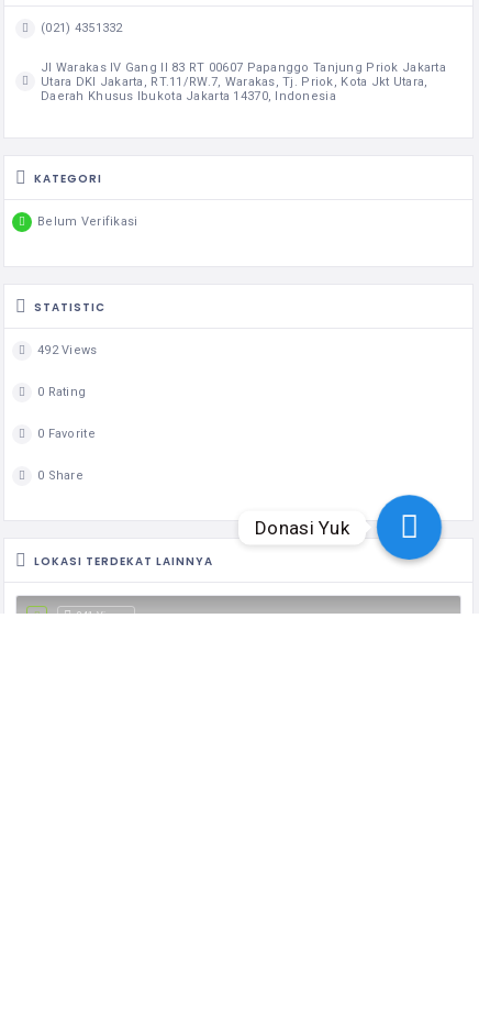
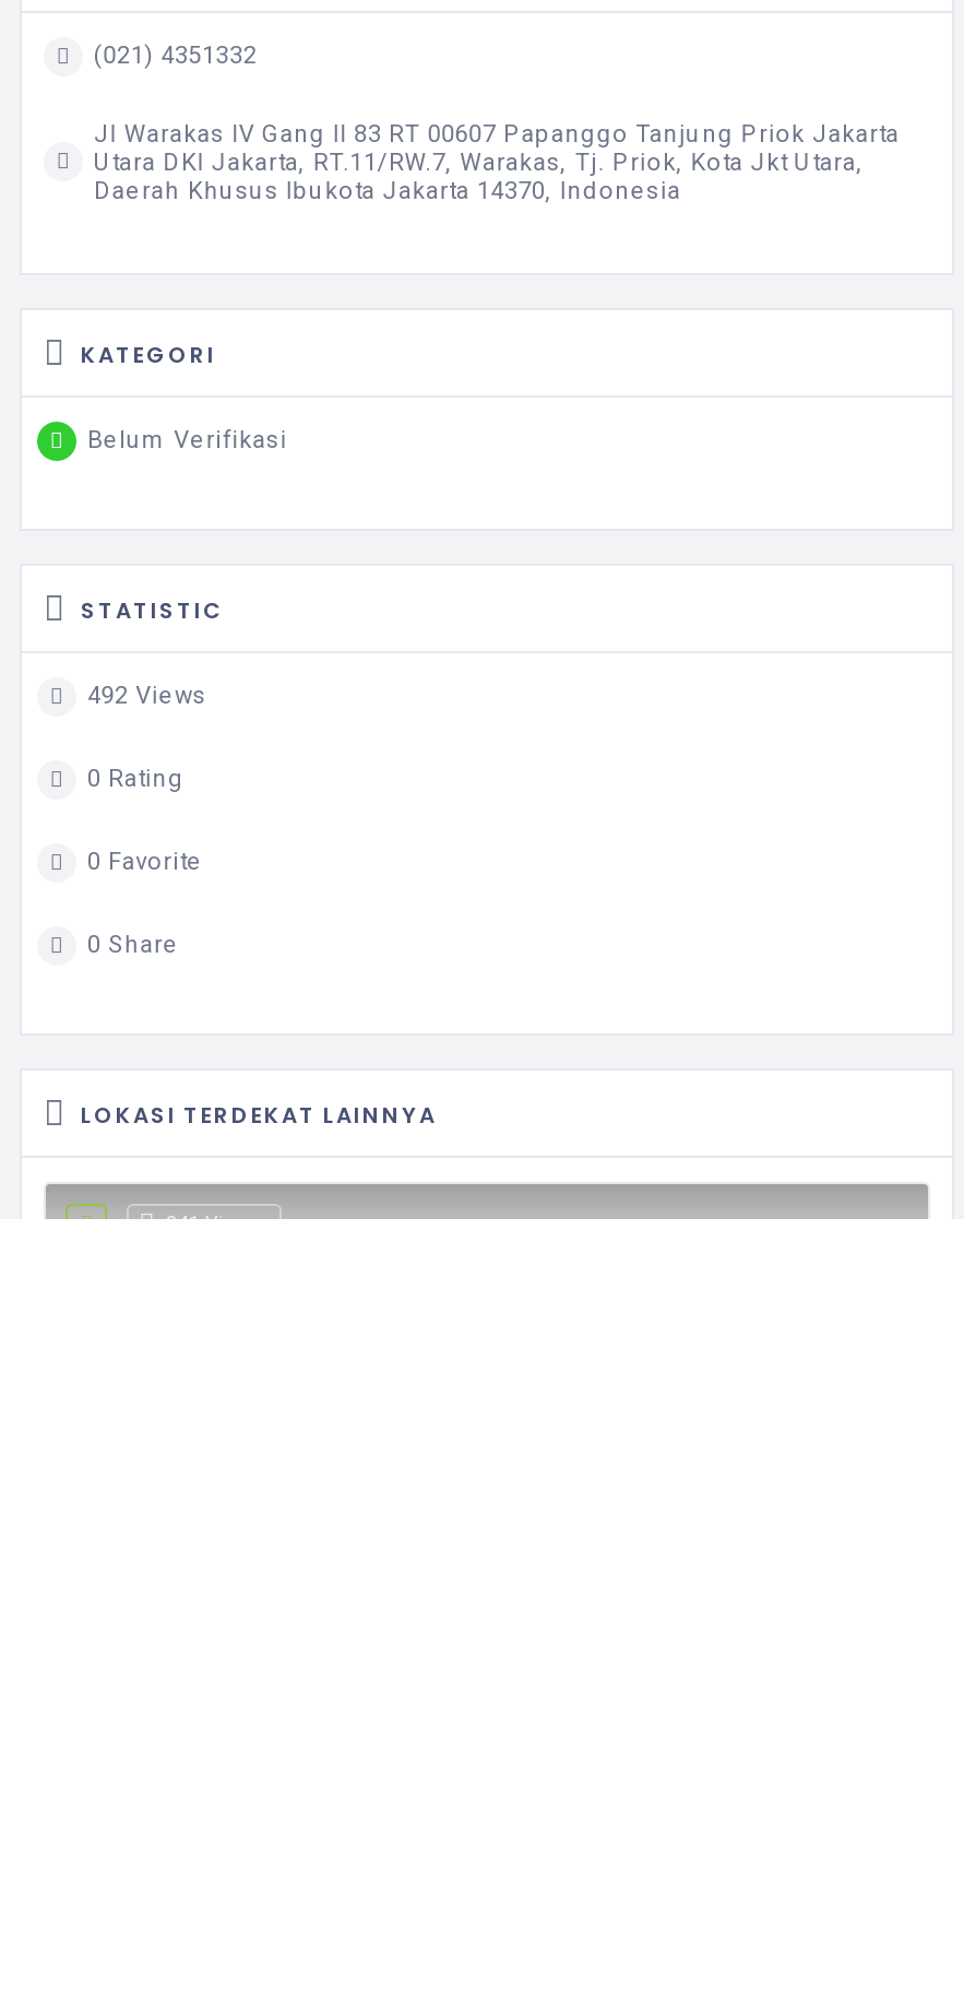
[255,493,444,565] [image] | Donasi Yuk -> none

